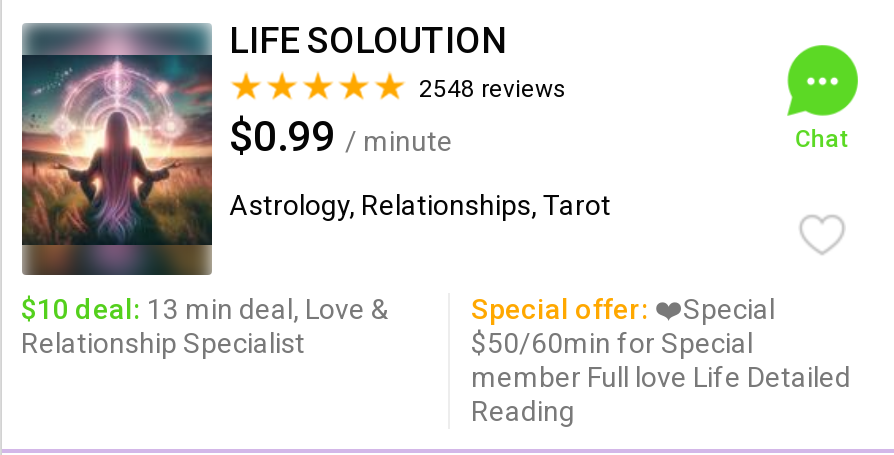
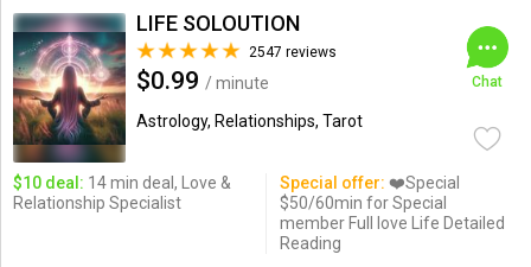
[419,75,567,103] 2548 reviews -> [248,44,336,61] 2547 reviews
[21,293,389,325] $10 deal: 13 min deal, Love & -> [12,173,231,192] $10 deal: 14 min deal, Love &

